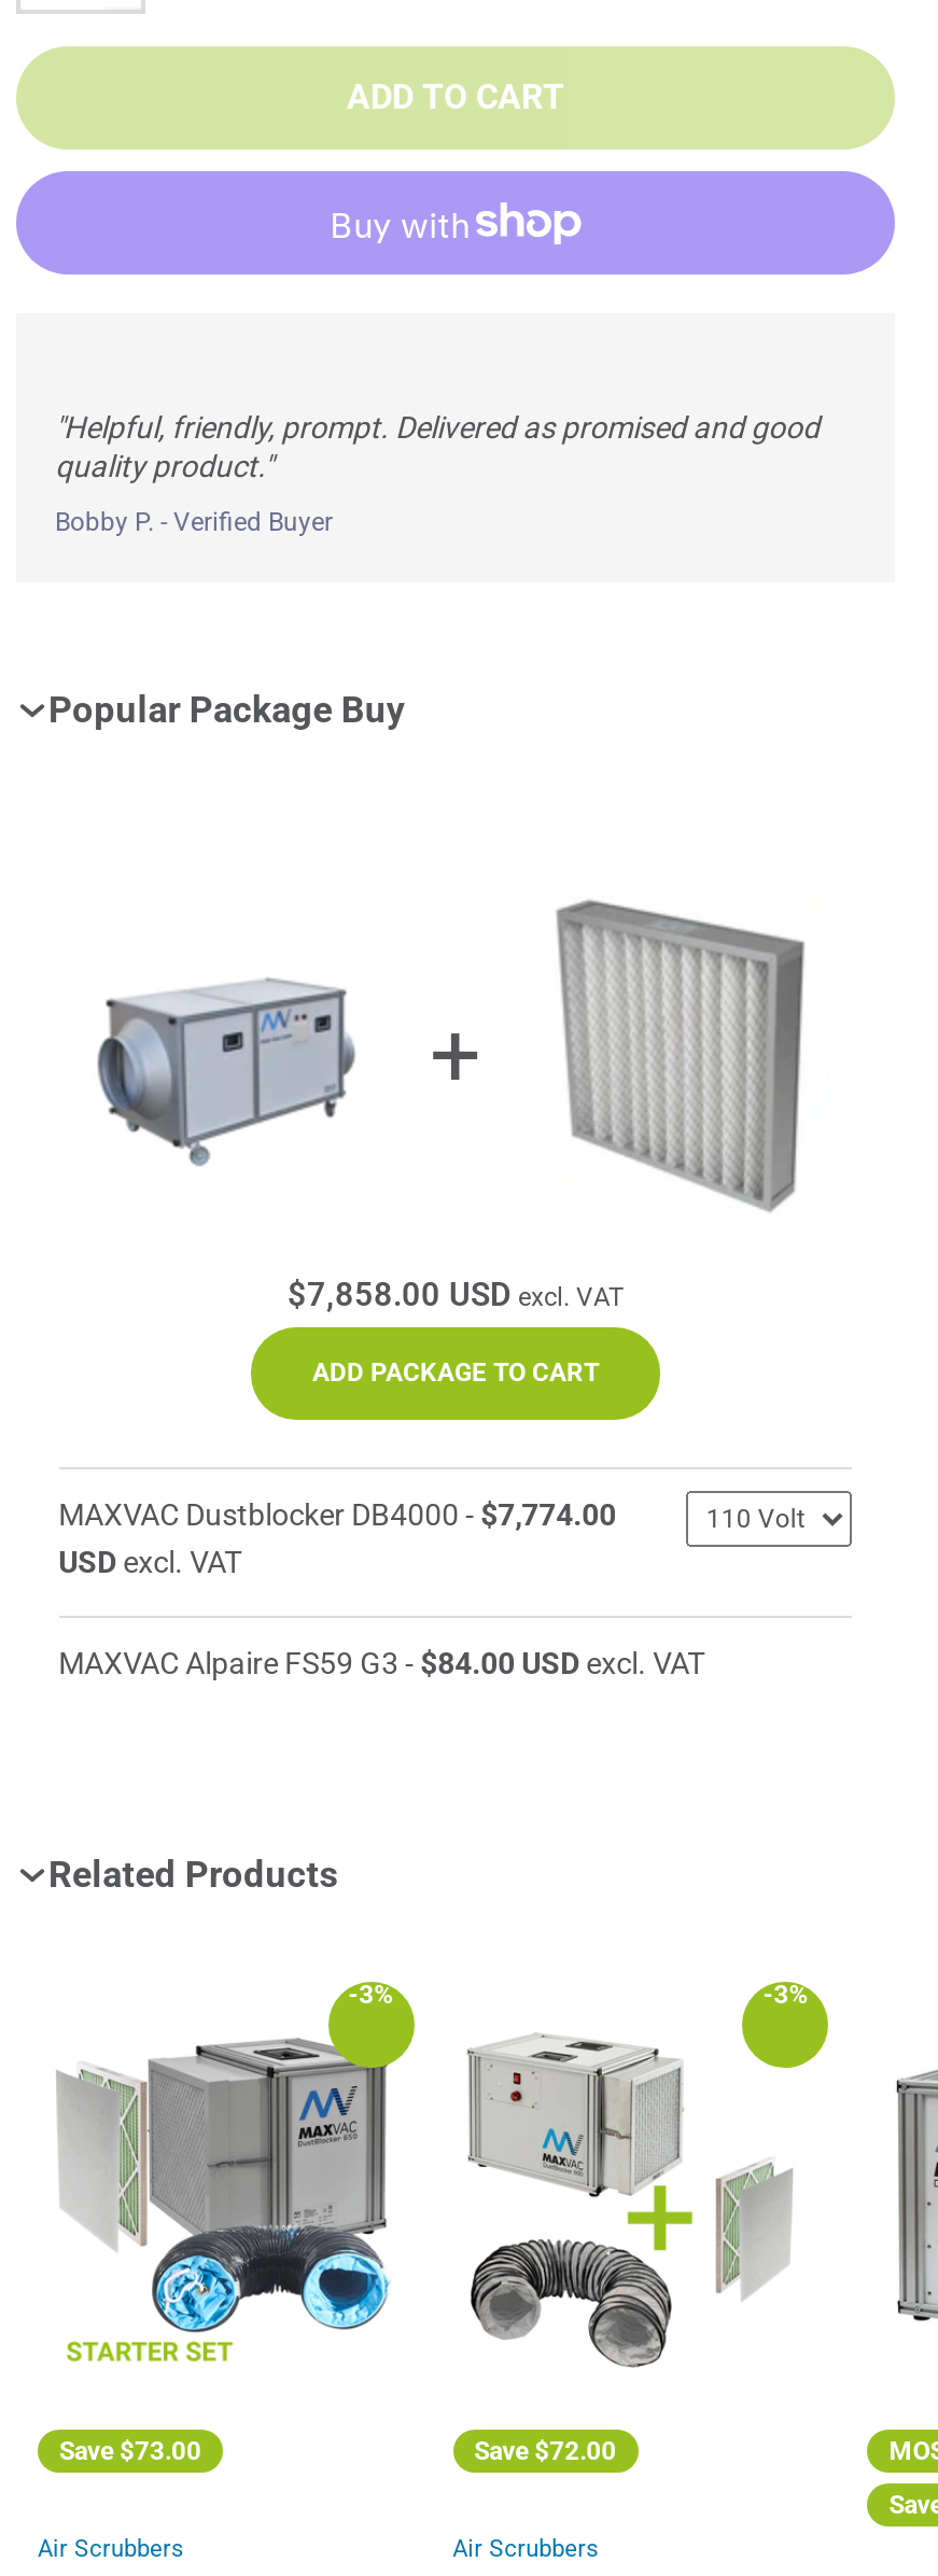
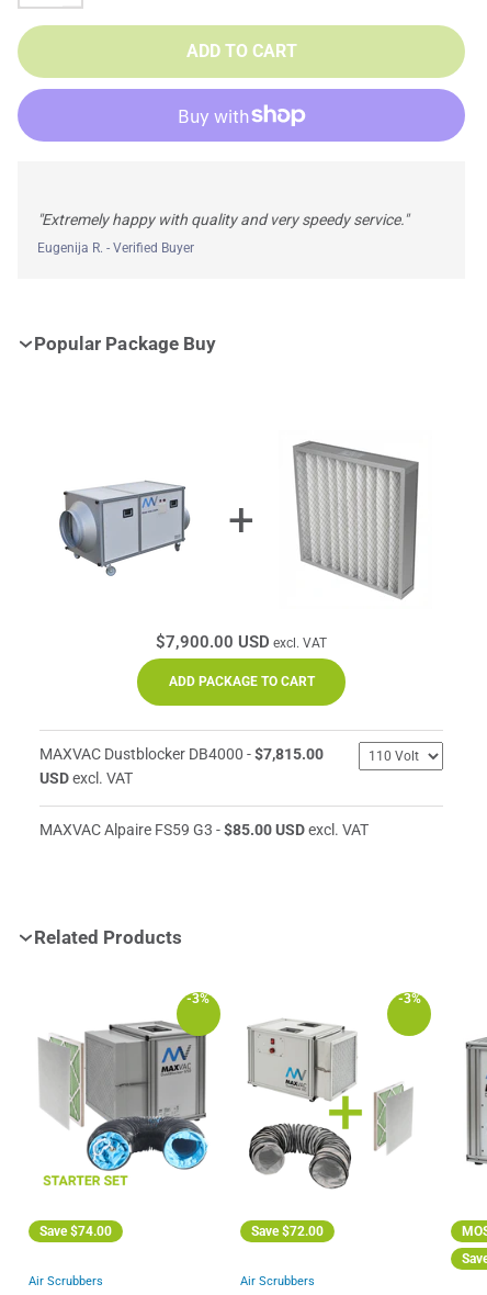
[55,410,820,483] Helpful, friendly, prompt. Delivered as promised and good | quality product. -> [42,211,404,228] Extremely happy with quality and very speedy service.
[55,507,333,537] Bobby P. - Verified Buyer -> [37,240,194,256] Eugenija R. - Verified Buyer
[288,1276,624,1315] $7,858.00 USD excl. VAT -> [156,632,327,652] $7,900.00 USD excl. VAT
[58,1498,616,1532] MAXVAC Dustblocker DB4000 - $7,774.00 -> [39,745,323,763] MAXVAC Dustblocker DB4000 - $7,815.00
[58,1646,705,1681] MAXVAC Alpaire FS59 G3 - $84.00 USD excl. VAT -> [39,821,368,839] MAXVAC Alpaire FS59 G3 - $85.00 USD excl. VAT
[59,2437,201,2467] Save $73.00 -> [39,1224,112,1239] Save $74.00

